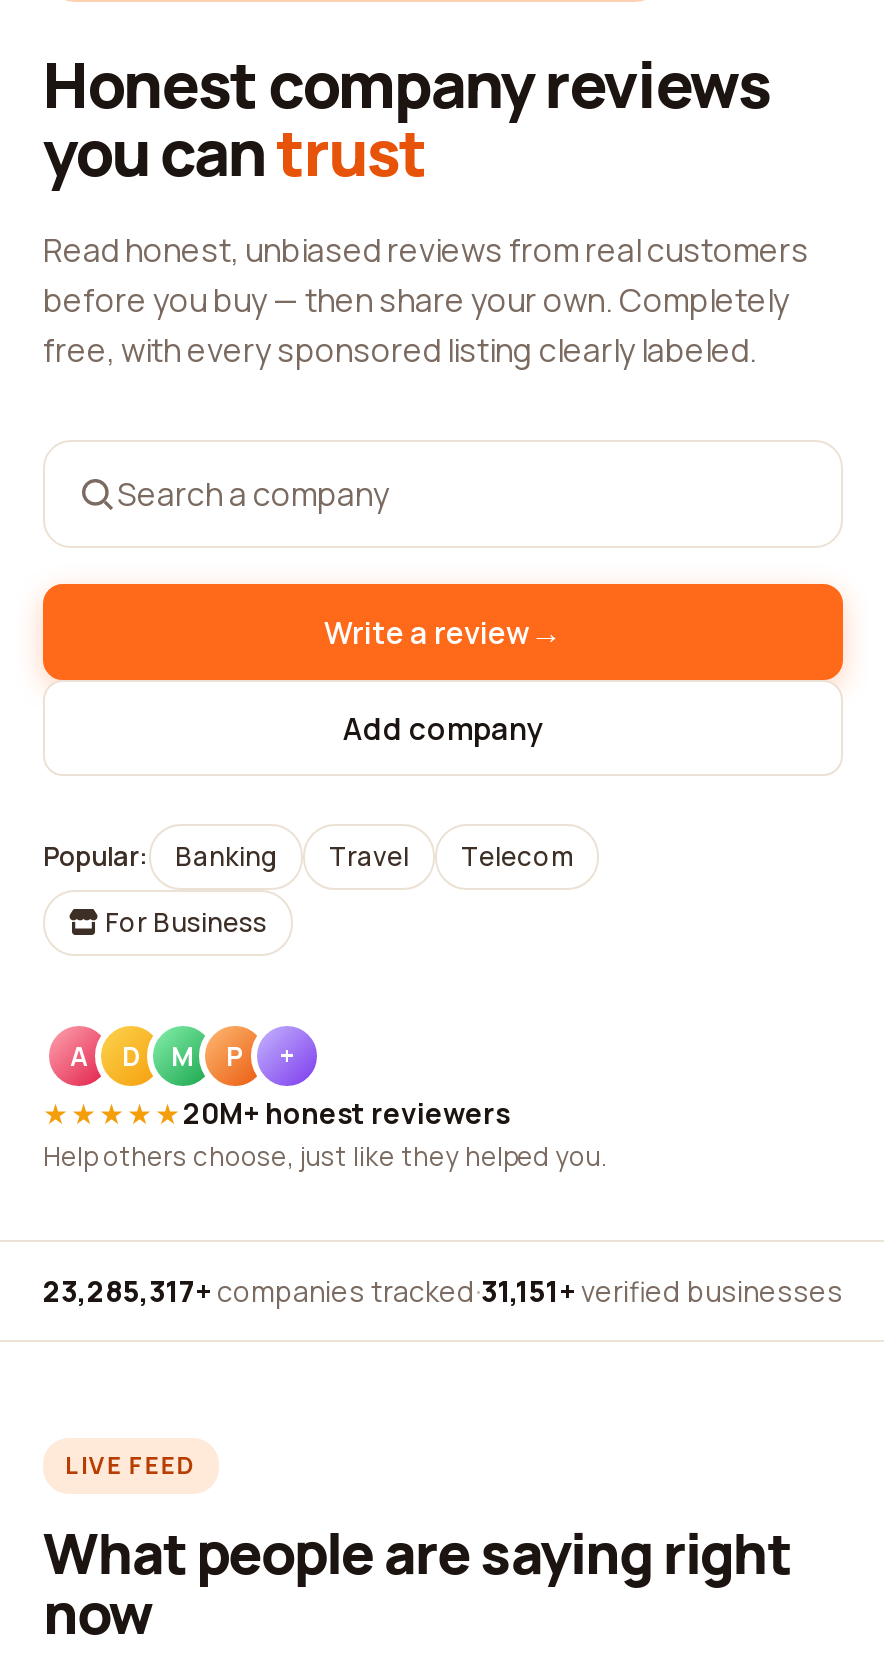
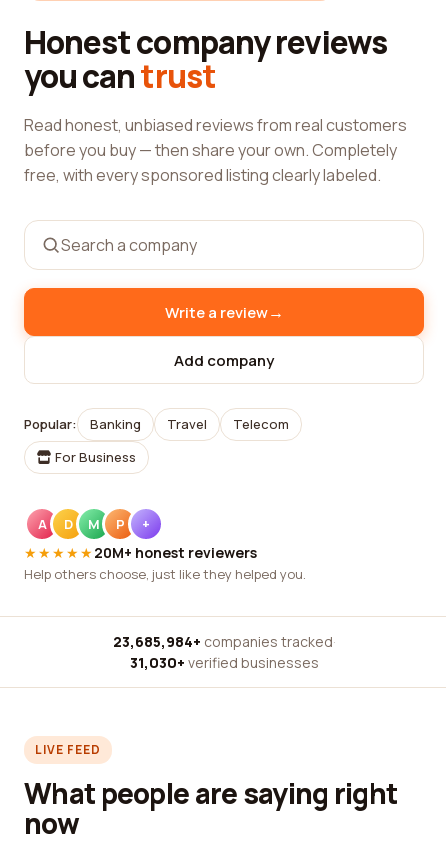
[43,1272,843,1310] 23,285,317+ companies tracked · 31,151+ verified businesses -> [112,632,335,672] 23,685,984+ companies tracked · | 31,030+ verified businesses

